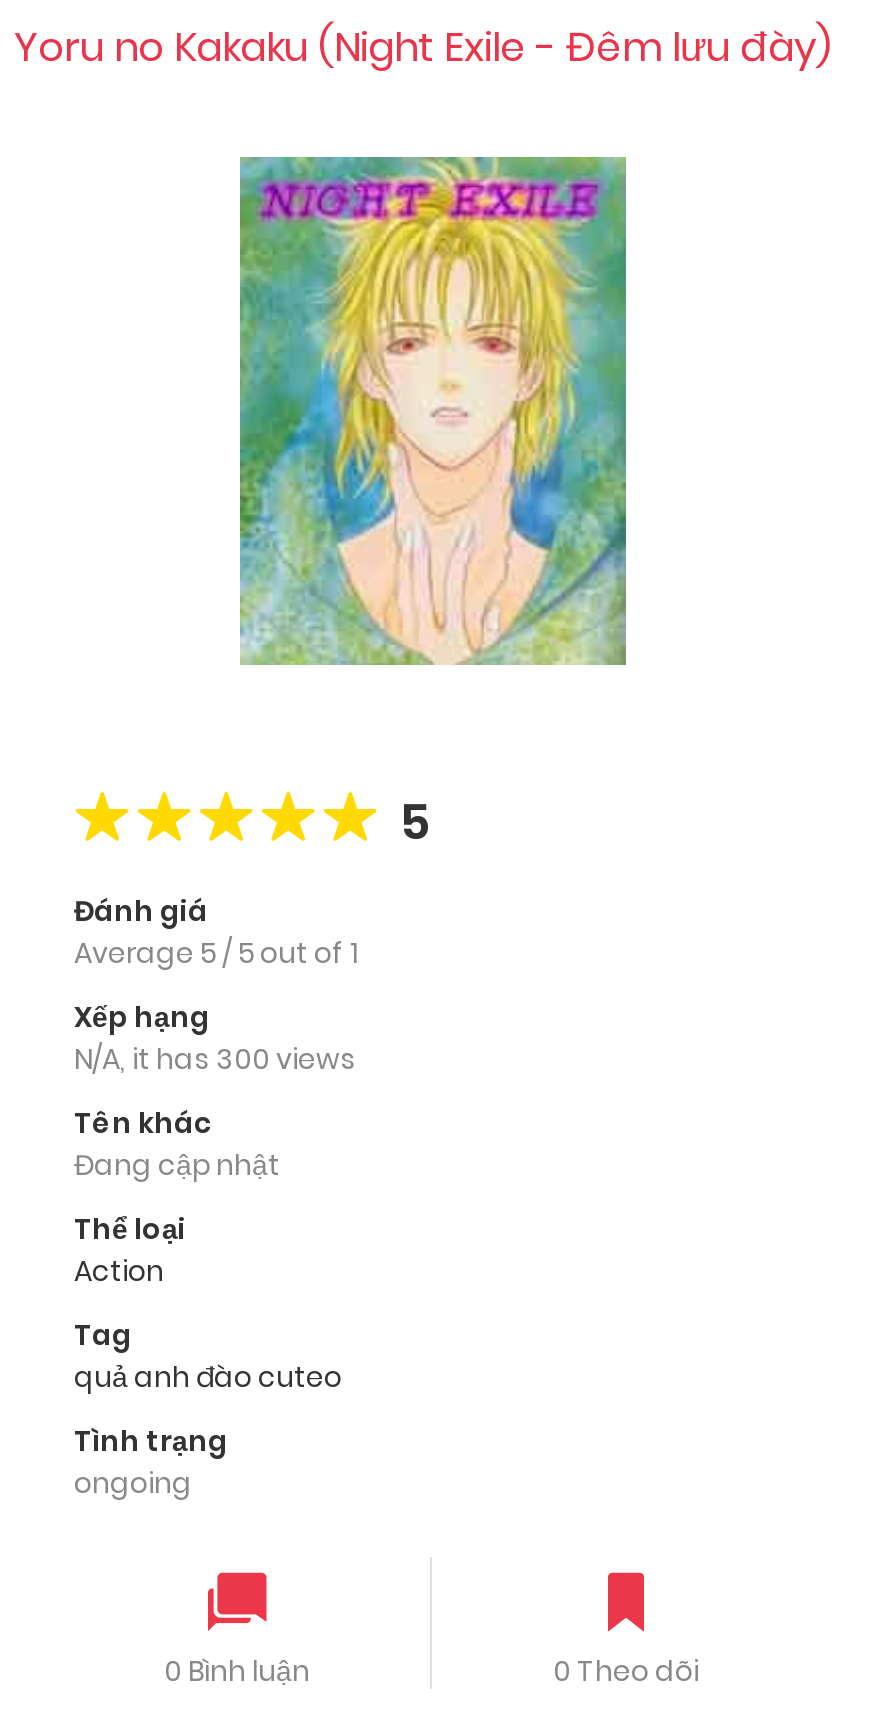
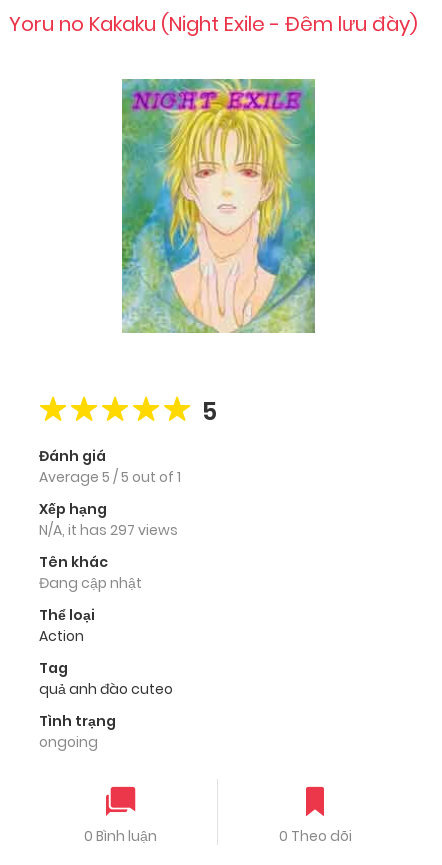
[74,1040,356,1080] N/A, it has 300 views -> [39,520,178,540] N/A, it has 297 views

